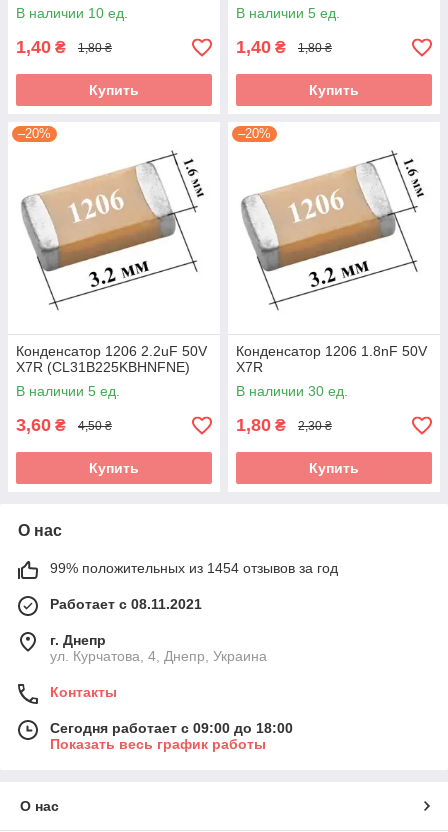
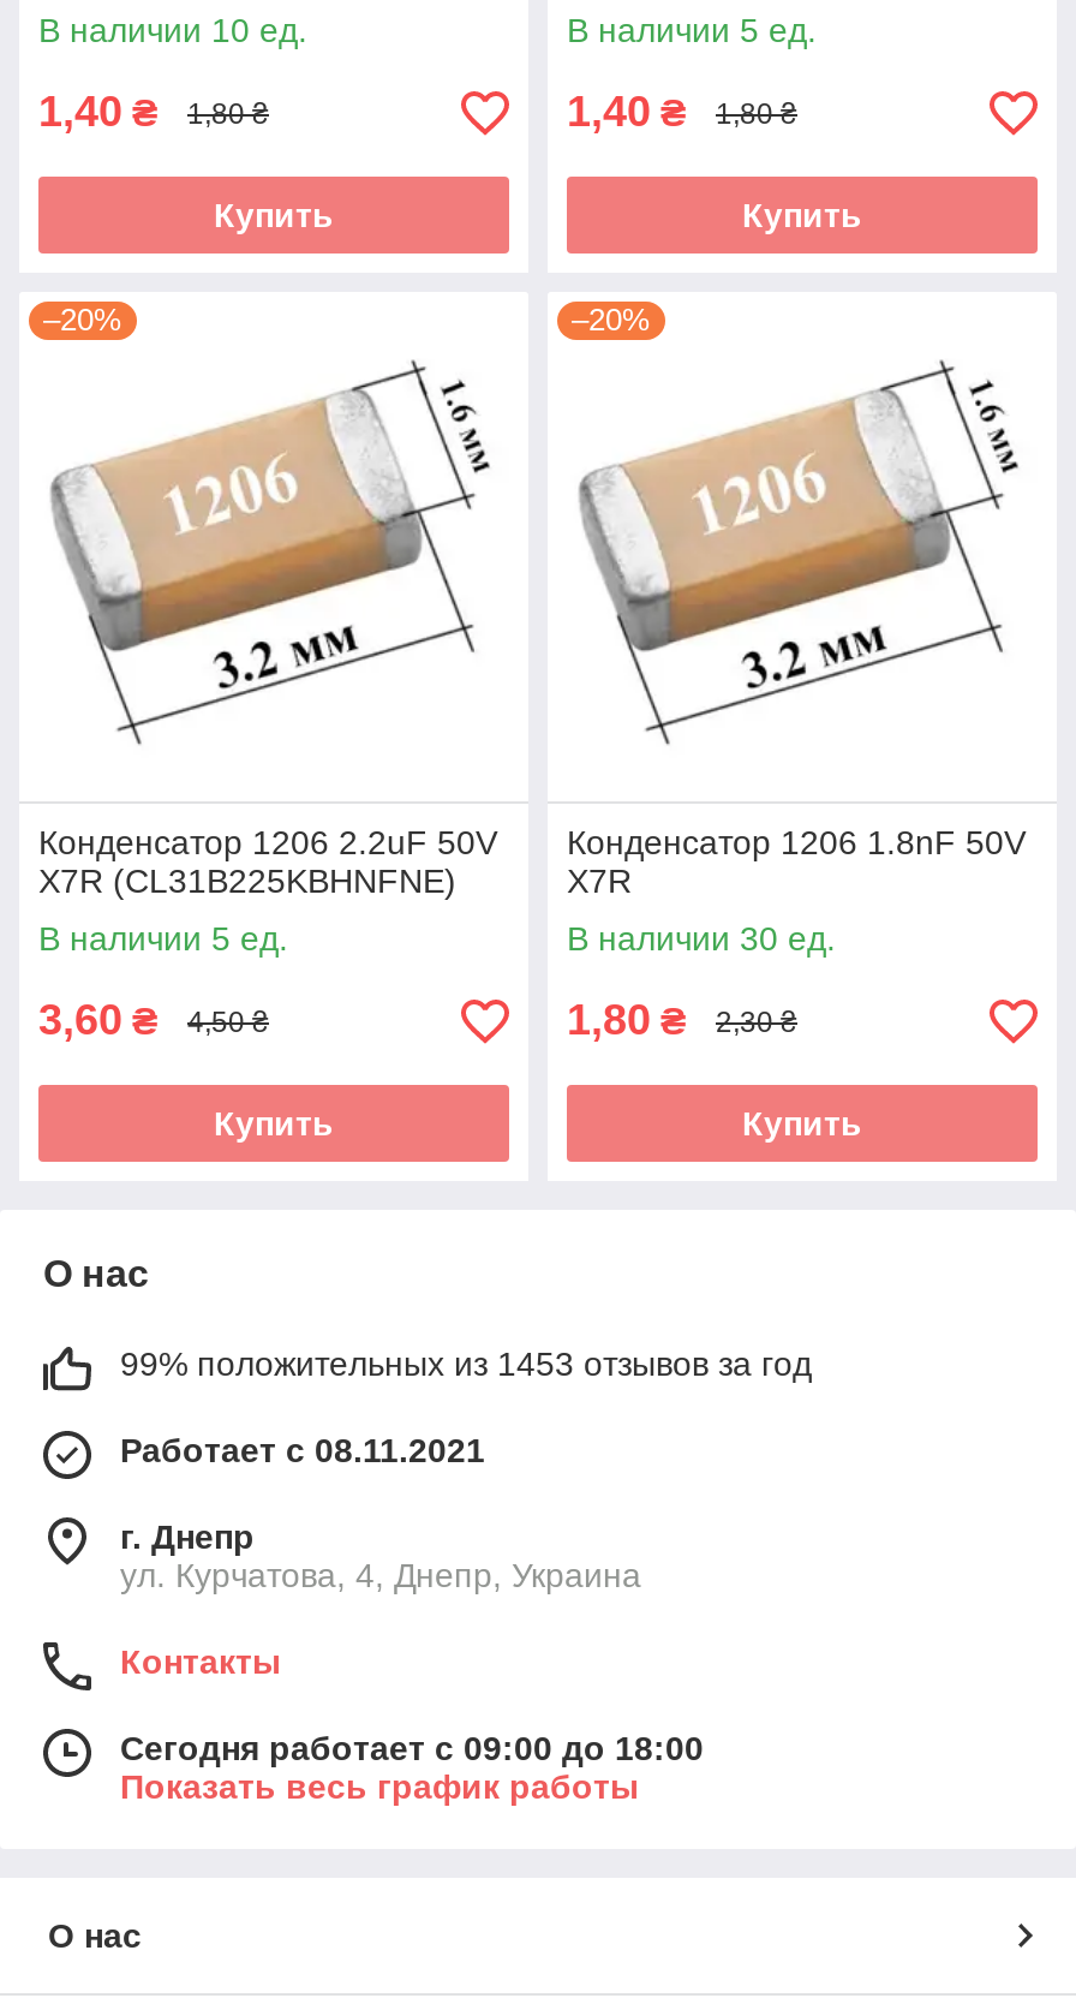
[50,560,338,576] 99% положительных из 1454 отзывов за год -> [120,1344,812,1383] 99% положительных из 1453 отзывов за год

